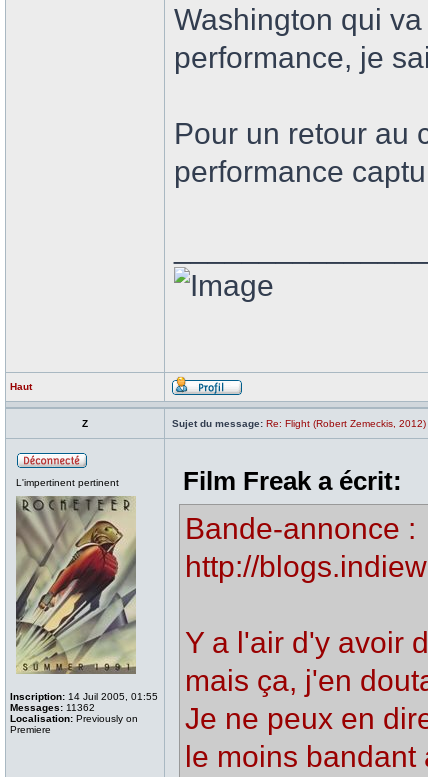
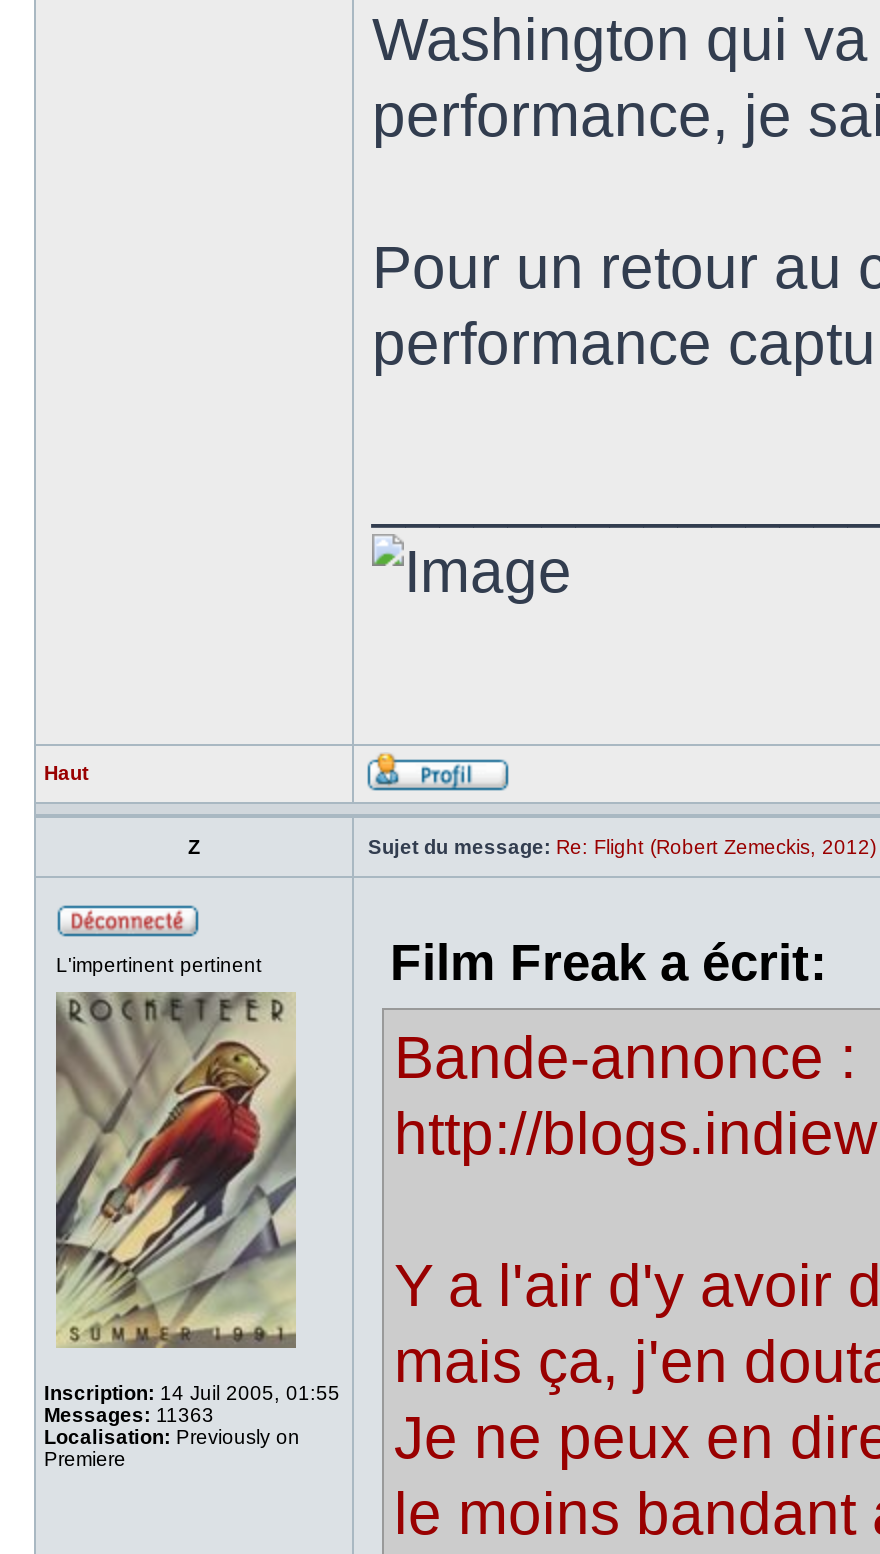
[10,702,95,713] Messages: 11362 -> [44,1404,214,1426] Messages: 11363

